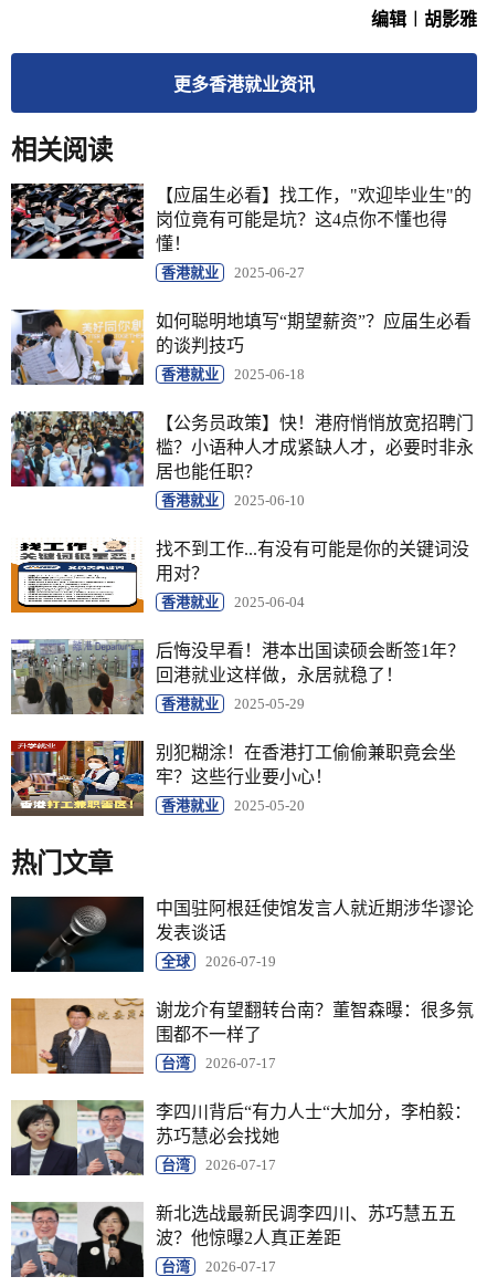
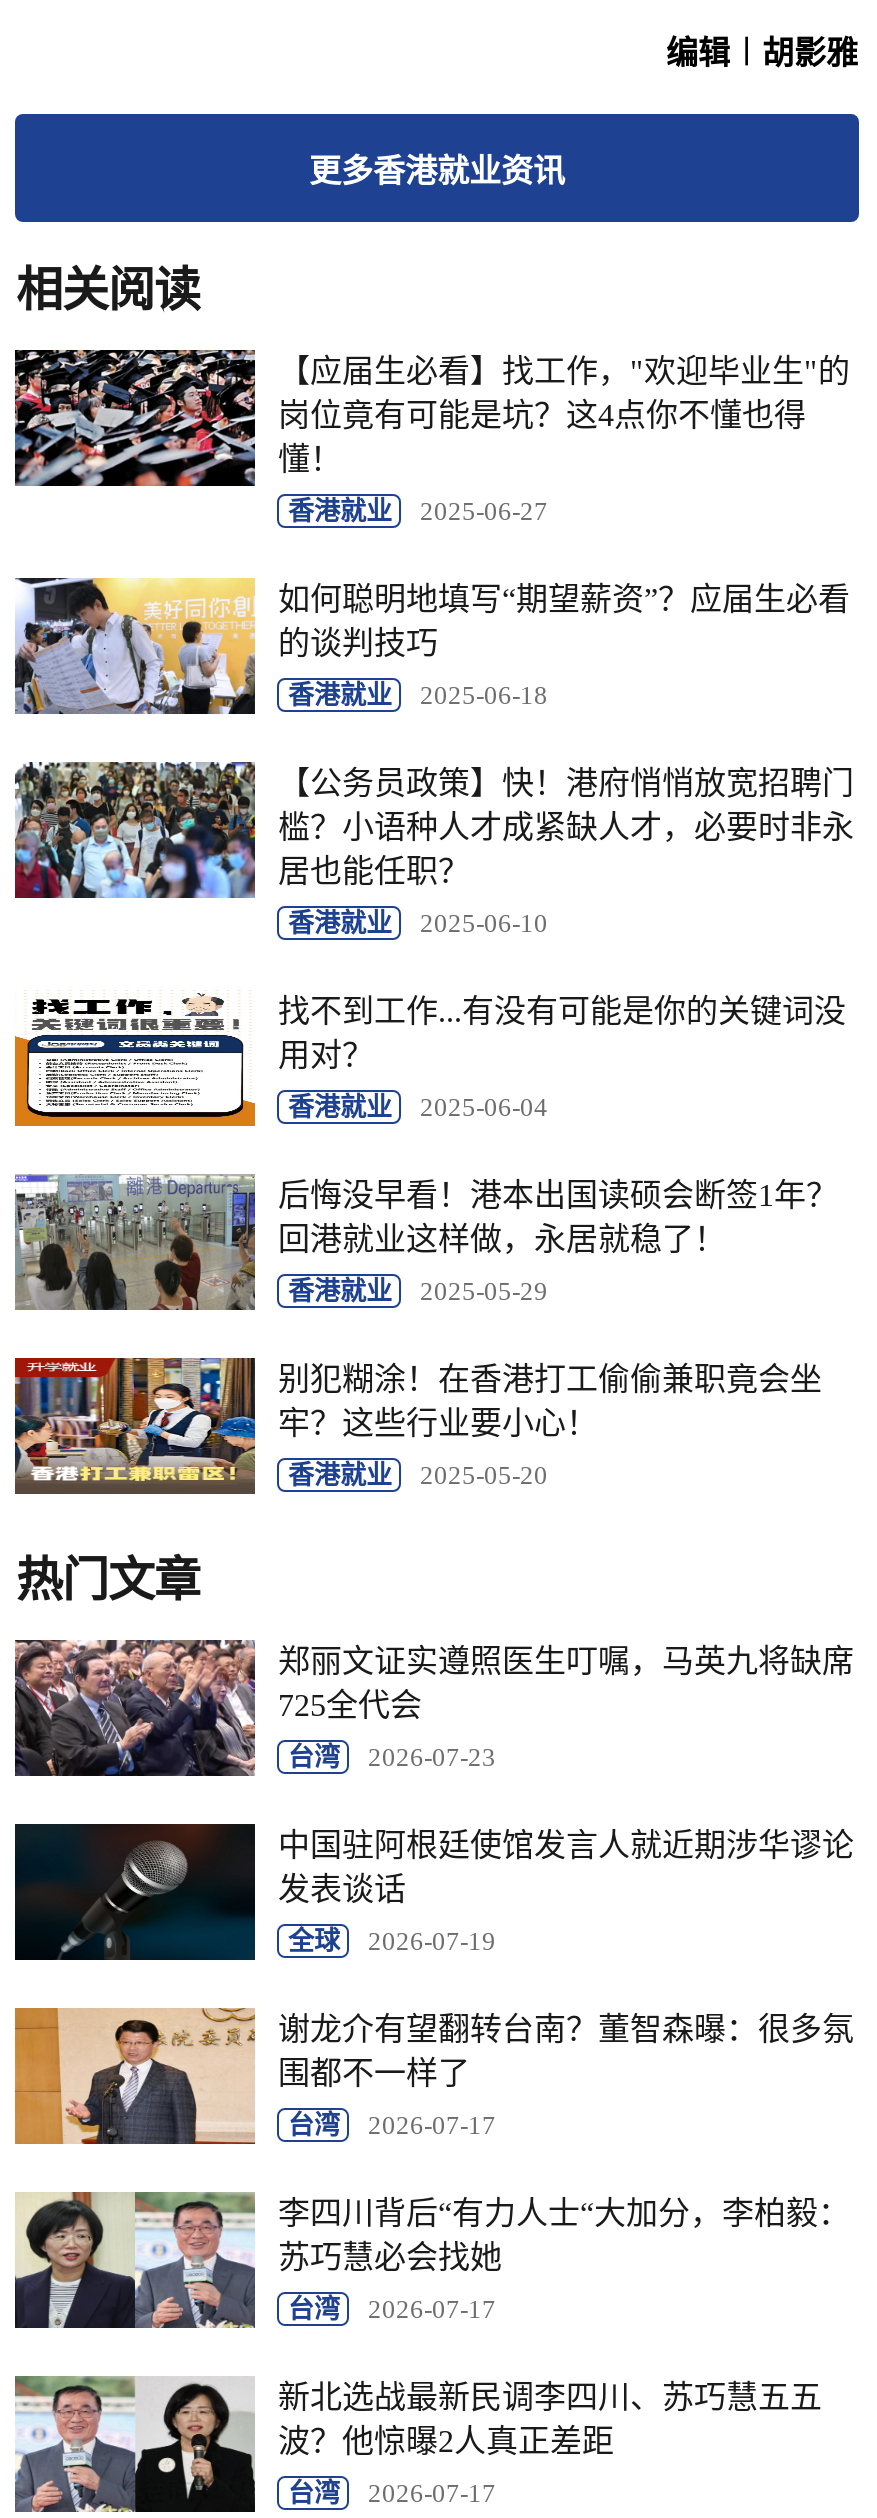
none -> [13,1638,854,1778] [image] | 郑丽文证实遵照医生叮嘱，马英九将缺席 | 725全代会 | 台湾 | 2026-07-23

